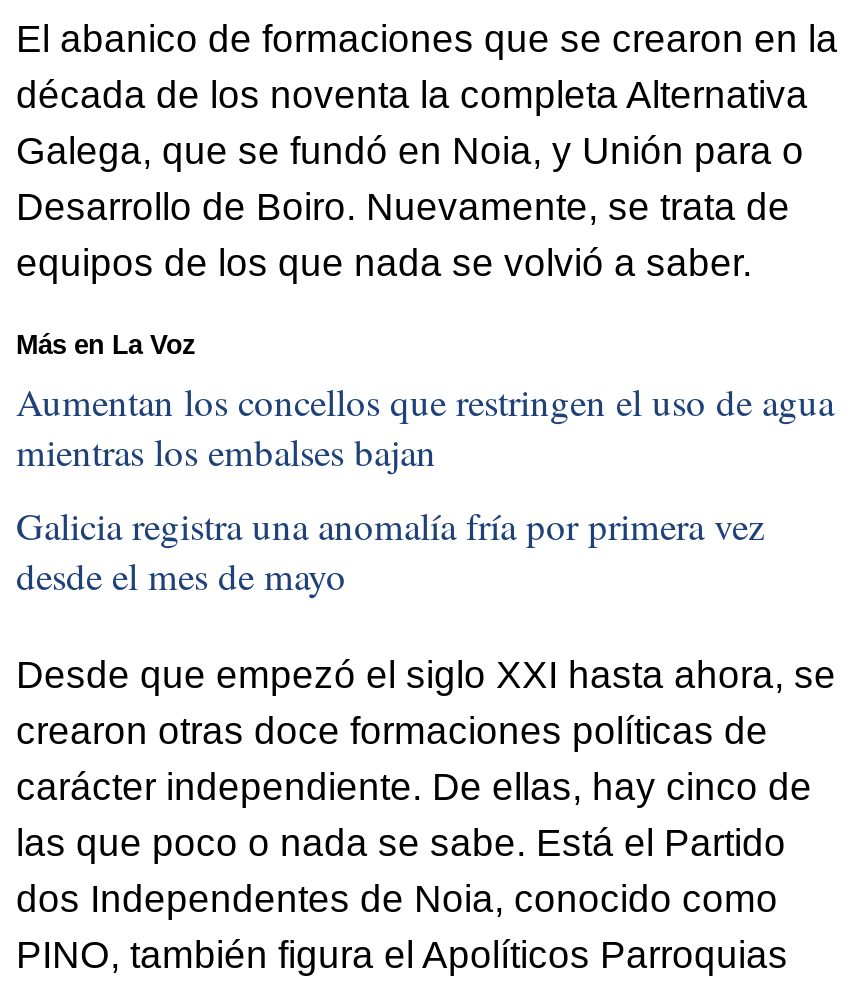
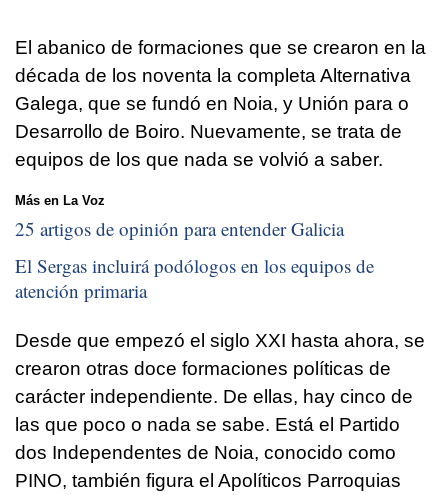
[16,375,834,475] Aumentan los concellos que restringen el uso de agua | mientras los embalses bajan -> [15,216,344,241] 25 artigos de opinión para entender Galicia
[16,500,764,600] Galicia registra una anomalía fría por primera vez | desde el mes de mayo -> [15,253,374,303] El Sergas incluirá podólogos en los equipos de | atención primaria

